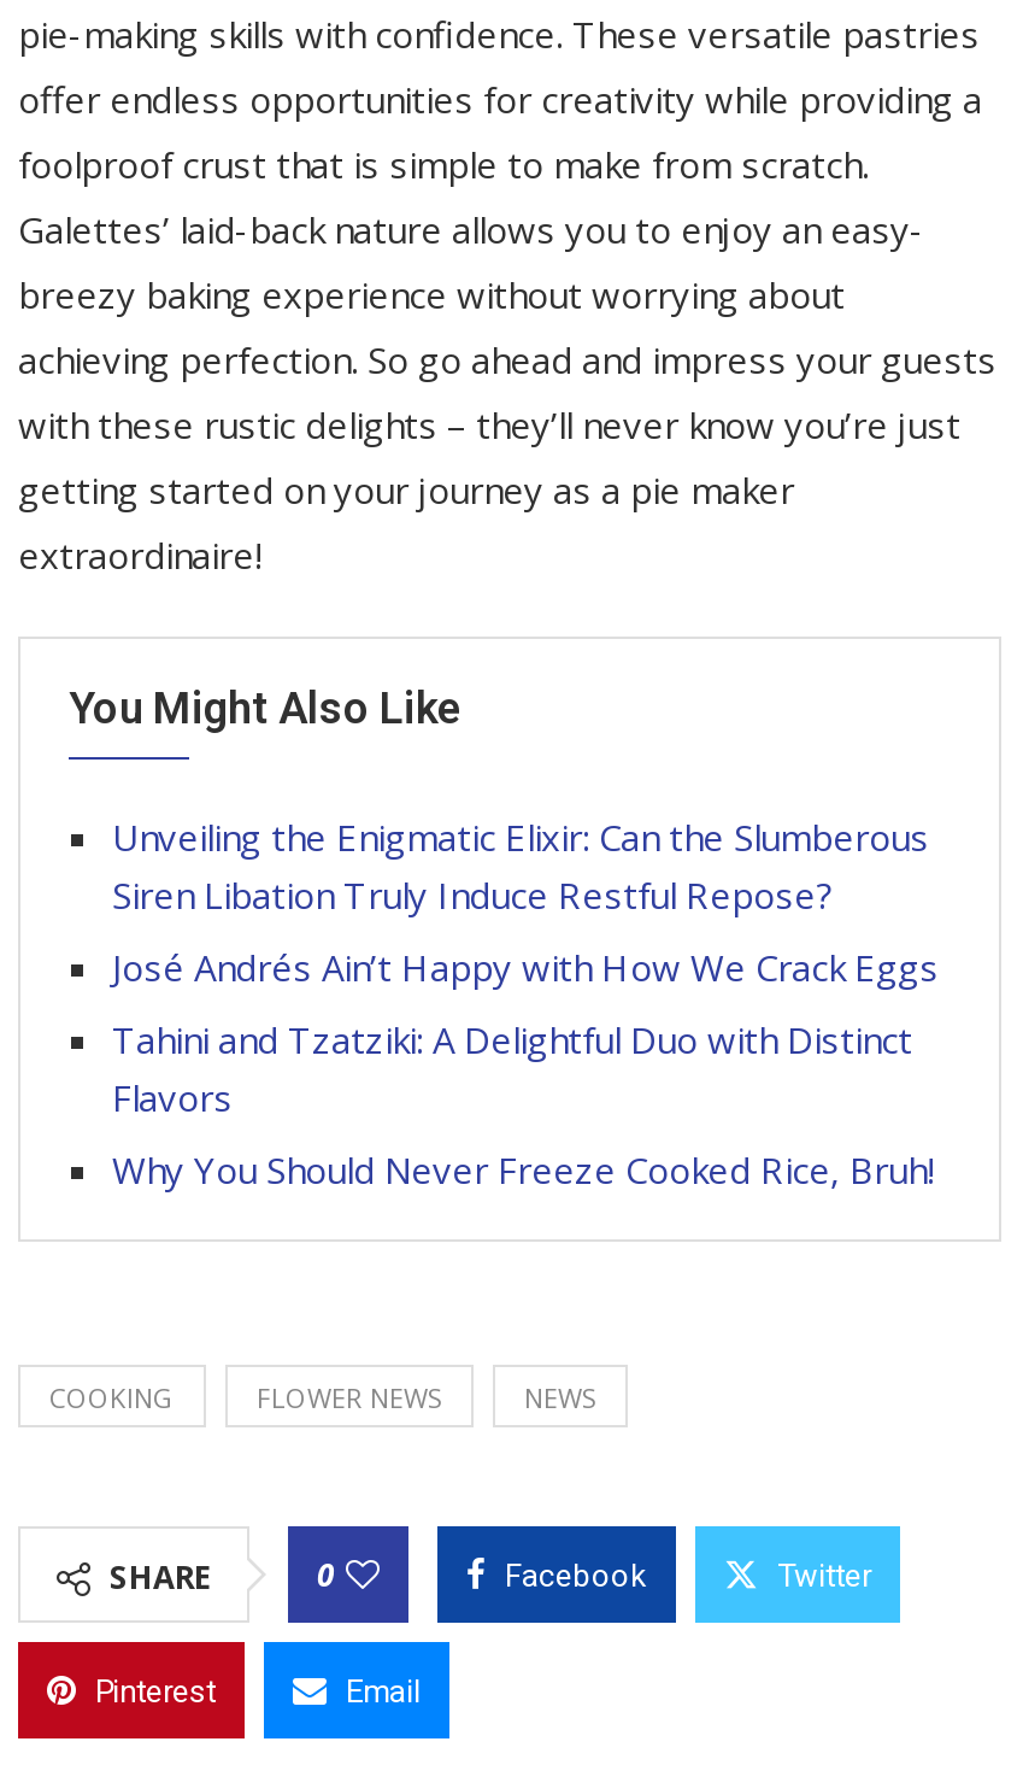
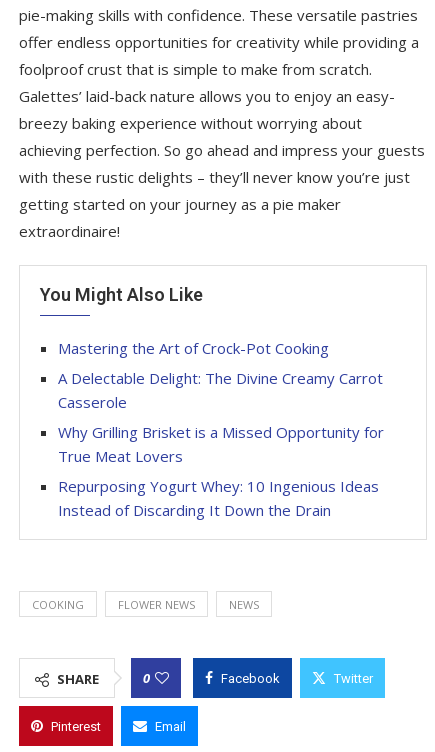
[112,814,929,920] Unveiling the Enigmatic Elixir: Can the Slumberous | Siren Libation Truly Induce Restful Repose? -> [58,338,329,358] Mastering the Art of Crock-Pot Cooking
[112,944,939,992] José Andrés Ain’t Happy with How We Crack Eggs -> [58,368,383,412] A Delectable Delight: The Divine Creamy Carrot | Casserole
[112,1016,912,1122] Tahini and Tzatziki: A Delightful Duo with Distinct | Flavors -> [58,422,384,466] Why Grilling Brisket is a Missed Opportunity for | True Meat Lovers
[112,1146,934,1195] Why You Should Never Freeze Cooked Rice, Bruh! -> [58,476,379,520] Repurposing Yogurt Whey: 10 Ingenious Ideas | Instead of Discarding It Down the Drain

